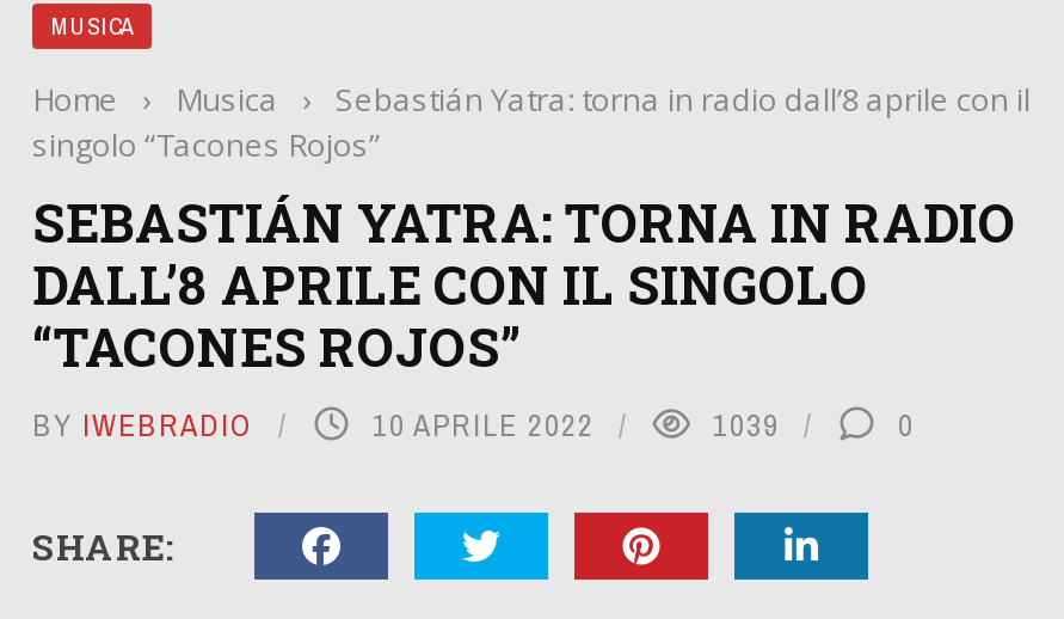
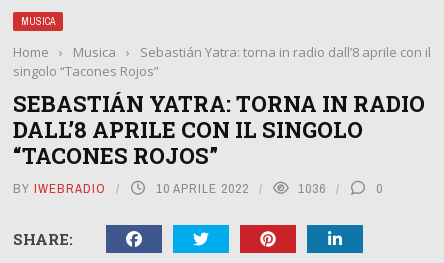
[713,405,780,446] 1039 -> [298,180,326,197] 1036

